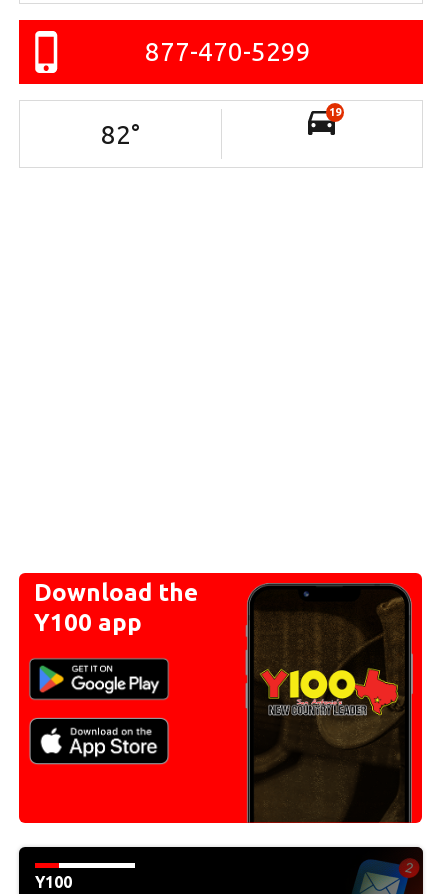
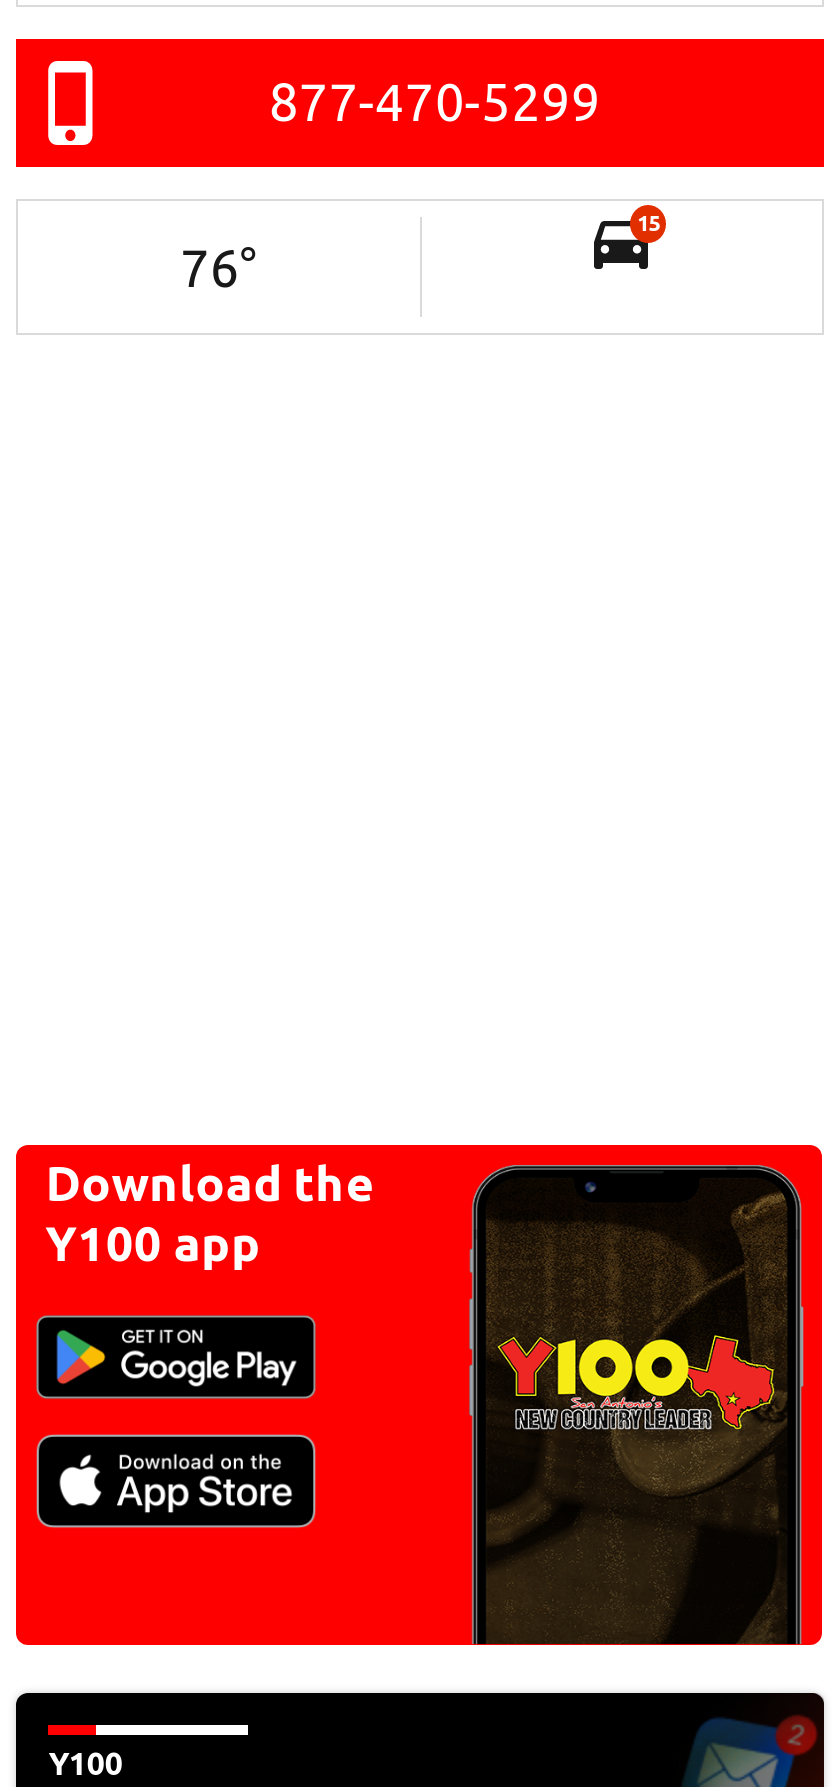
[329,106,341,118] 19 -> [637,211,661,235] 15
[101,119,140,148] 82° -> [180,238,258,296] 76°

